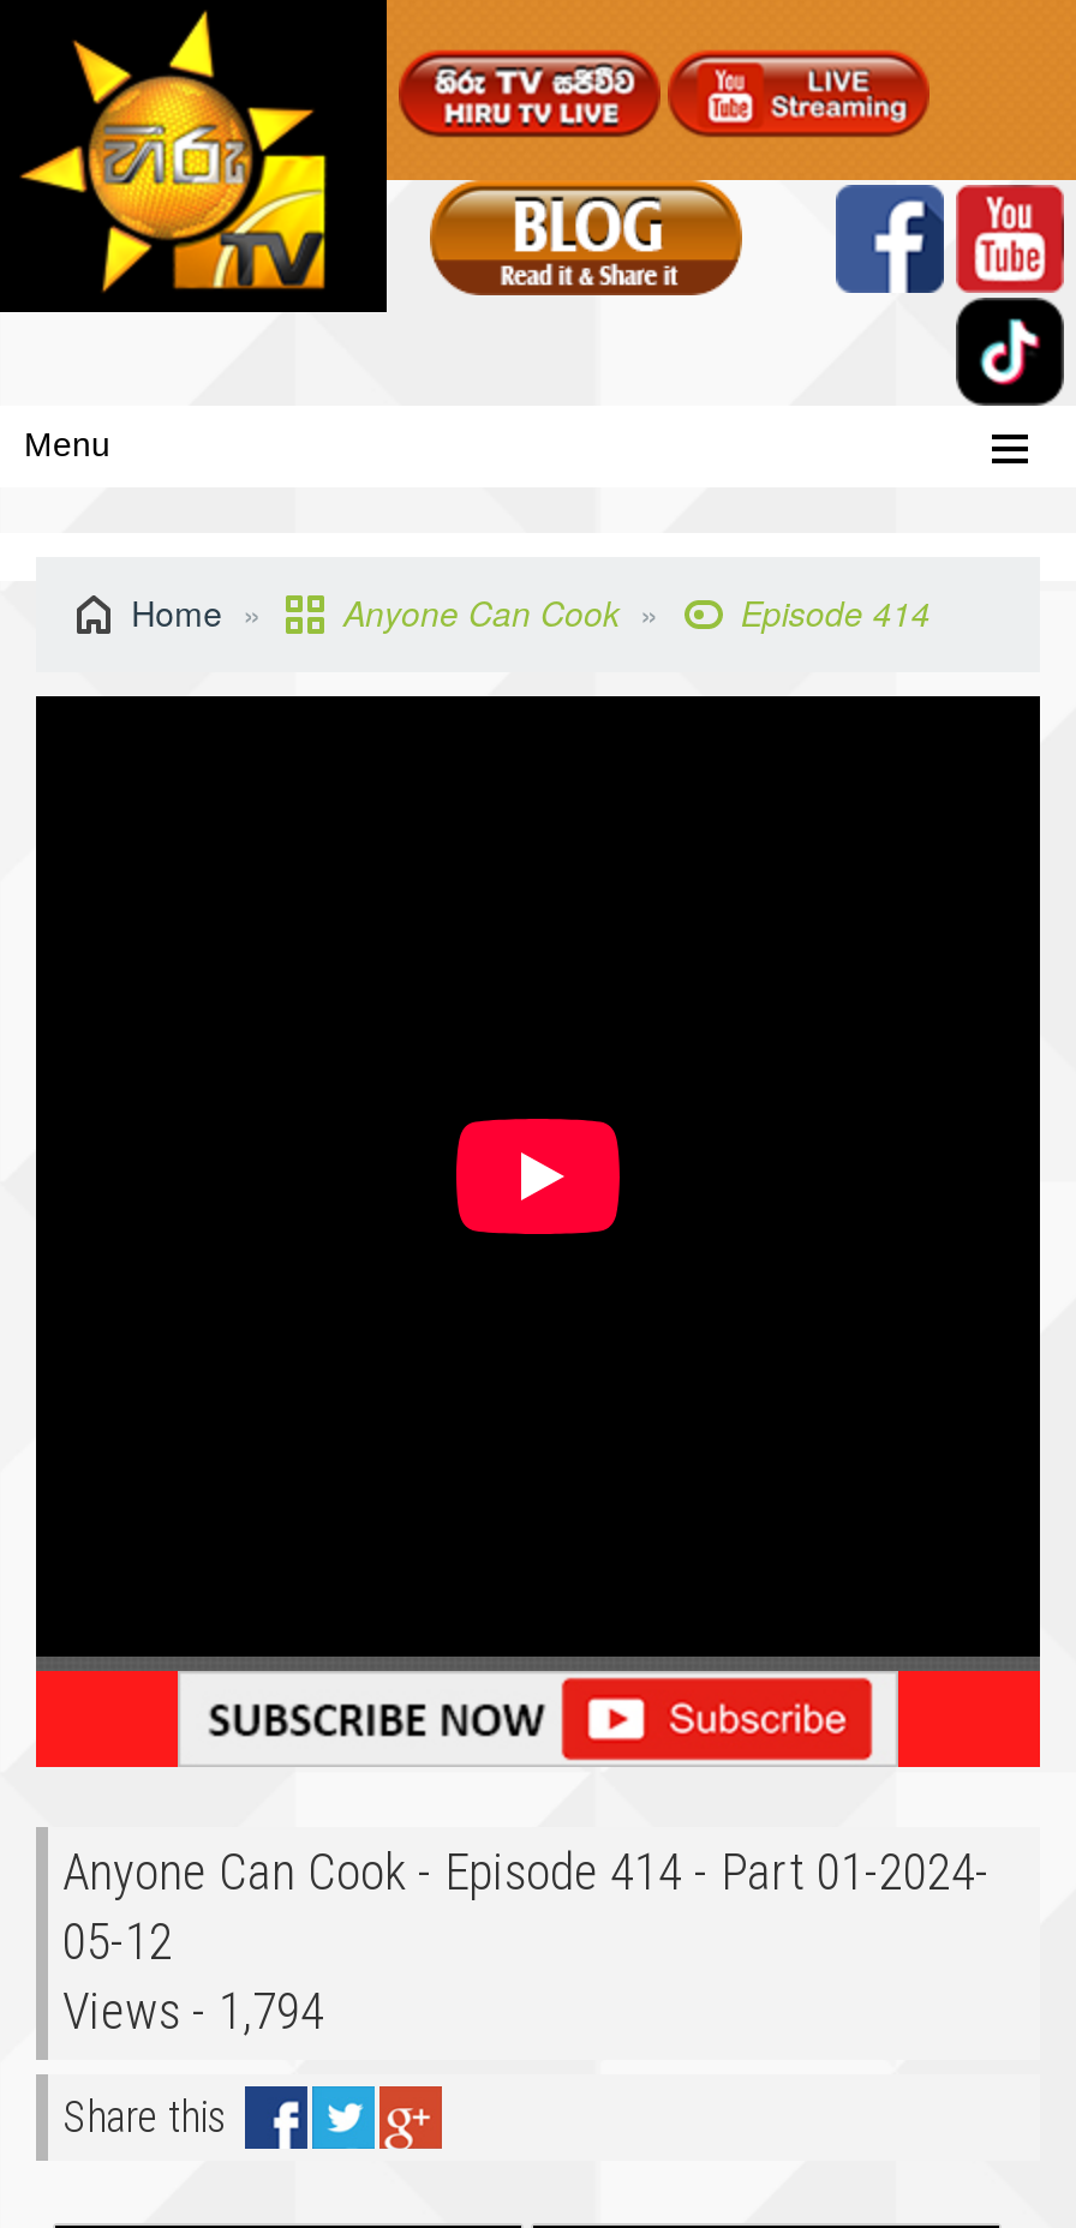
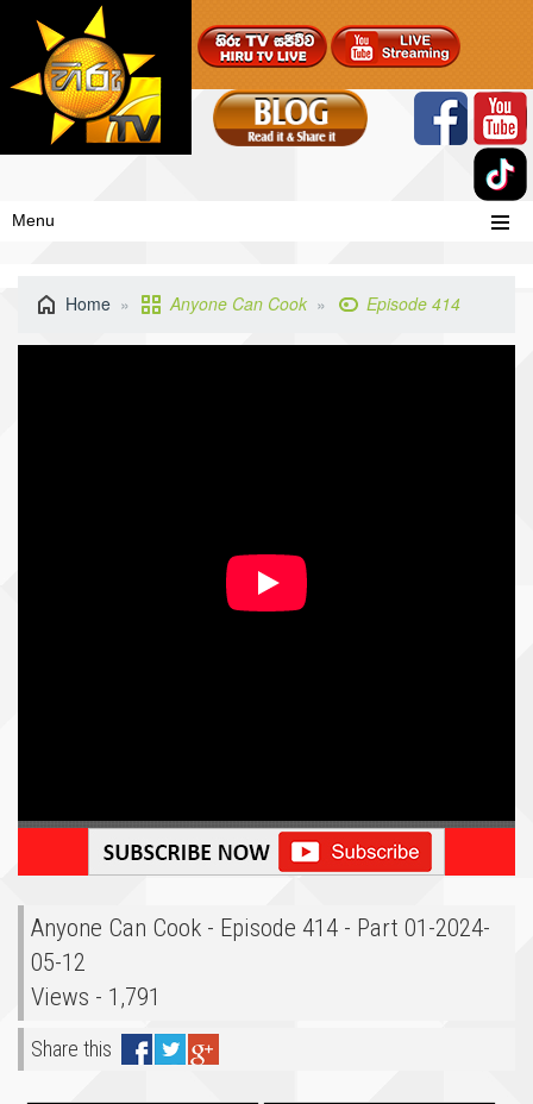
[62,1983,324,2040] Views - 1,794 -> [31,983,161,1011] Views - 1,791

